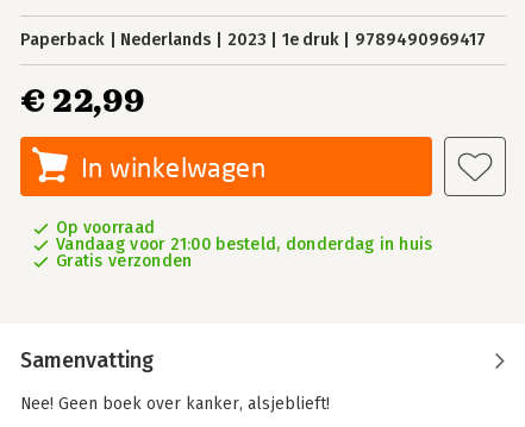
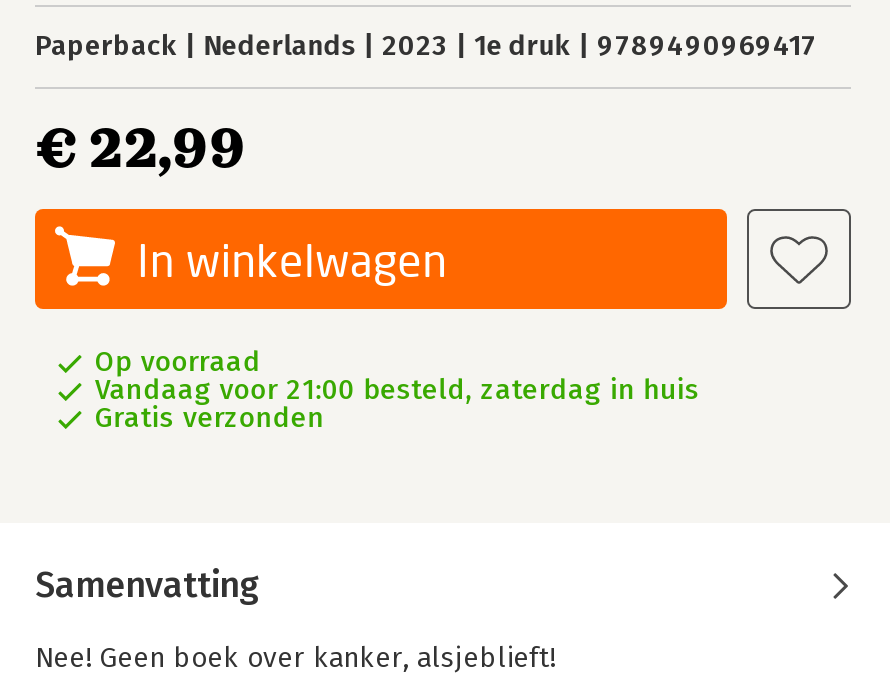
[56,234,433,255] Vandaag voor 21:00 besteld, donderdag in huis -> [95,373,700,407] Vandaag voor 21:00 besteld, zaterdag in huis

